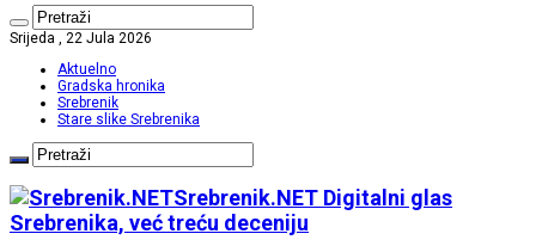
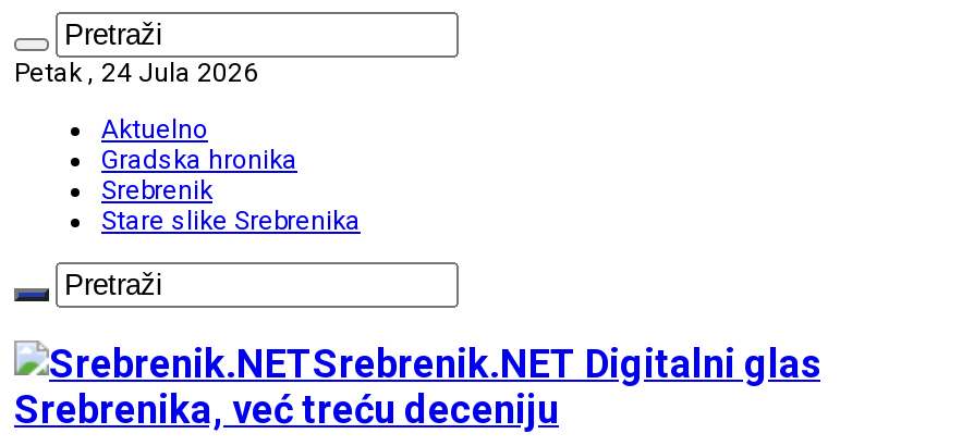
[10,30,152,47] Srijeda , 22 Jula 2026 -> [14,58,258,88] Petak , 24 Jula 2026

